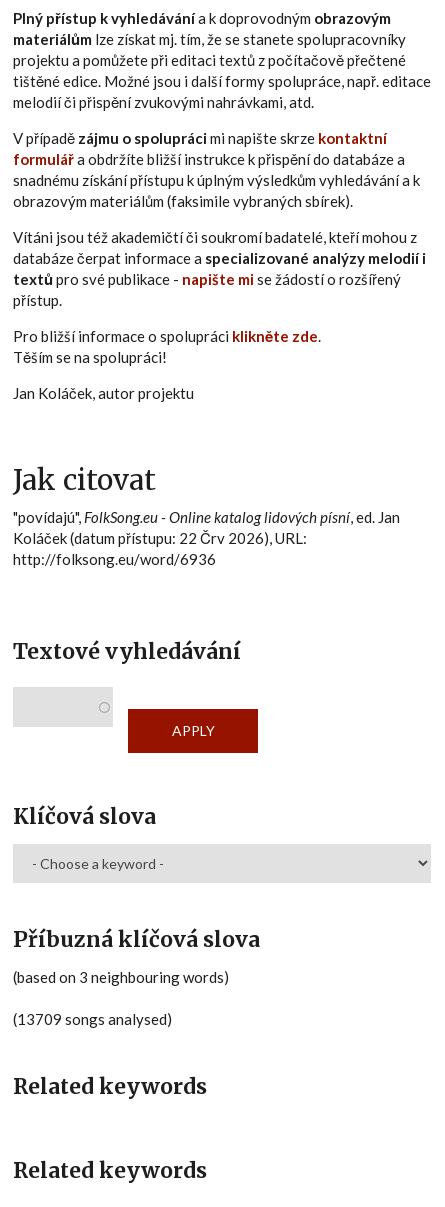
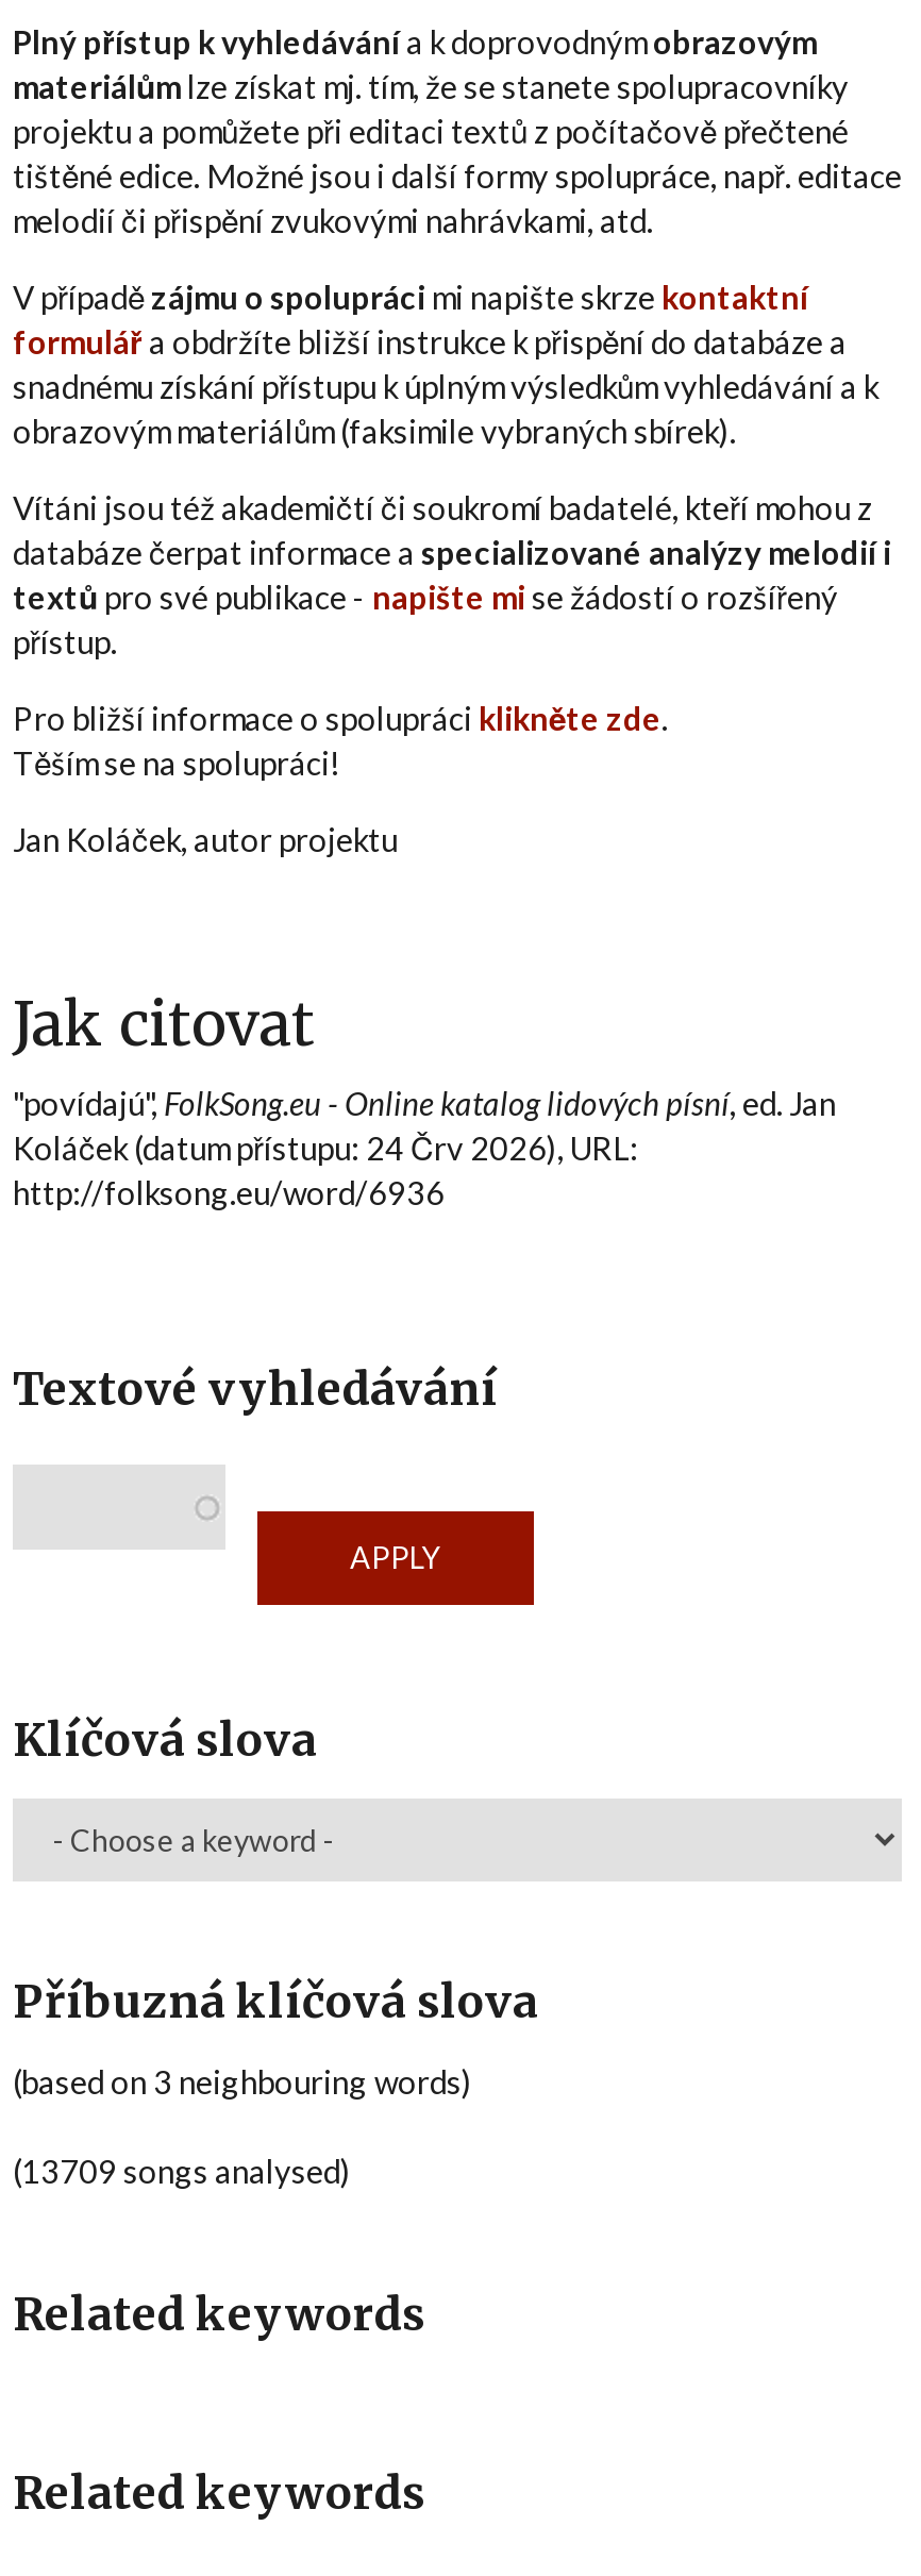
[13,529,307,547] Koláček (datum přístupu: 22 Črv 2026), URL: -> [13,1128,638,1167] Koláček (datum přístupu: 24 Črv 2026), URL:

